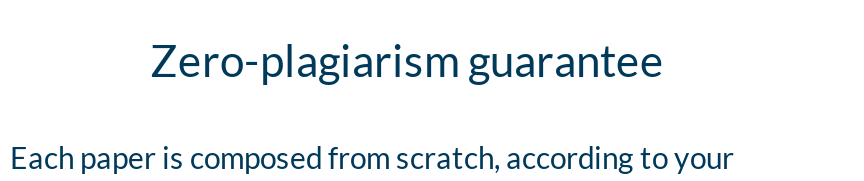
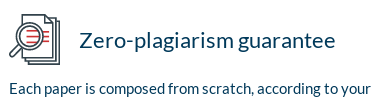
none -> [8,13,61,66] [image]

